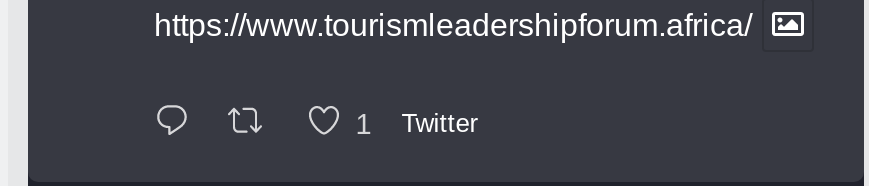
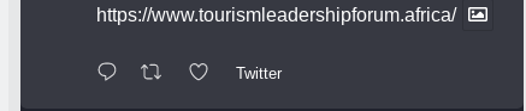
[356,108,372,140] 1 -> none

